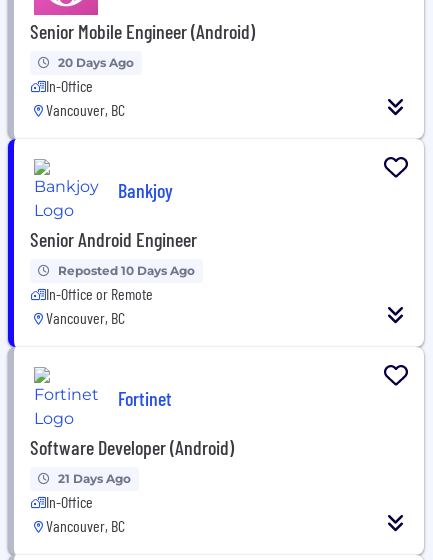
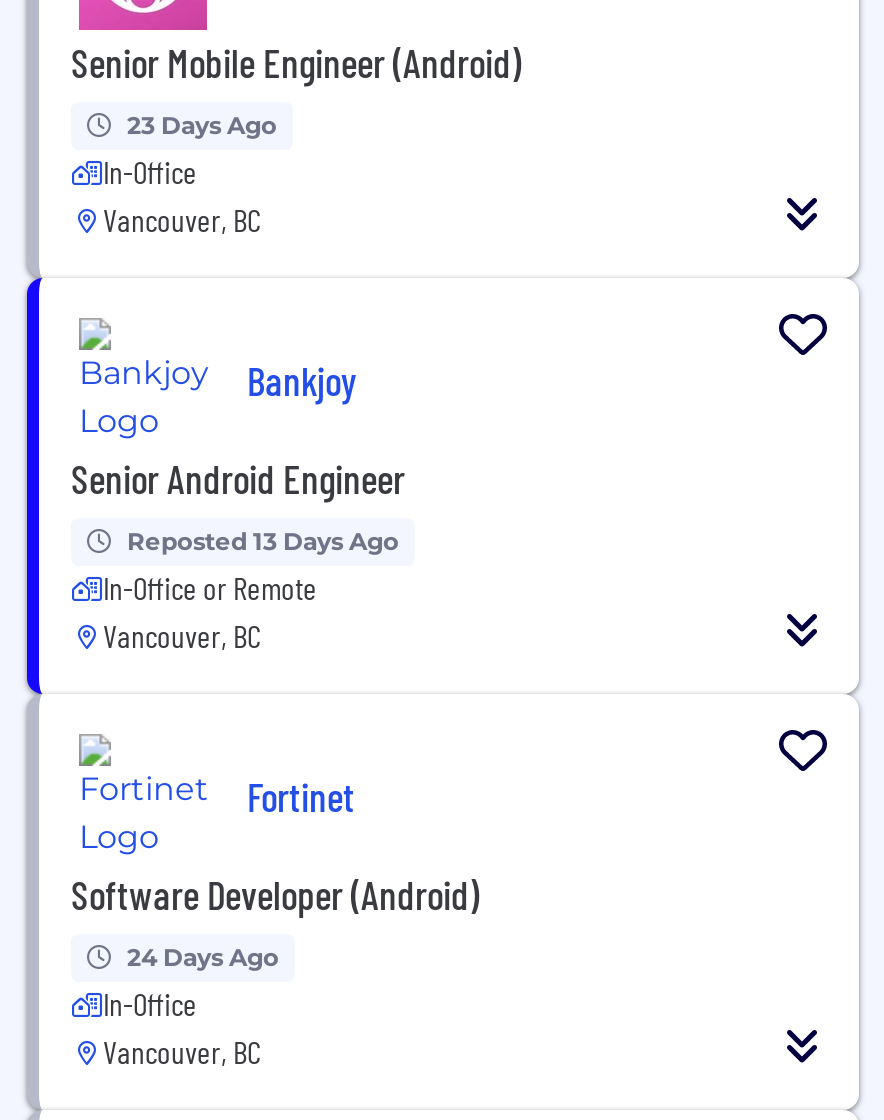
[58,55,134,70] 20 Days Ago -> [127,110,277,140] 23 Days Ago
[58,263,195,278] Reposted 10 Days Ago -> [127,526,399,556] Reposted 13 Days Ago
[58,471,131,486] 21 Days Ago -> [127,942,279,972] 24 Days Ago

